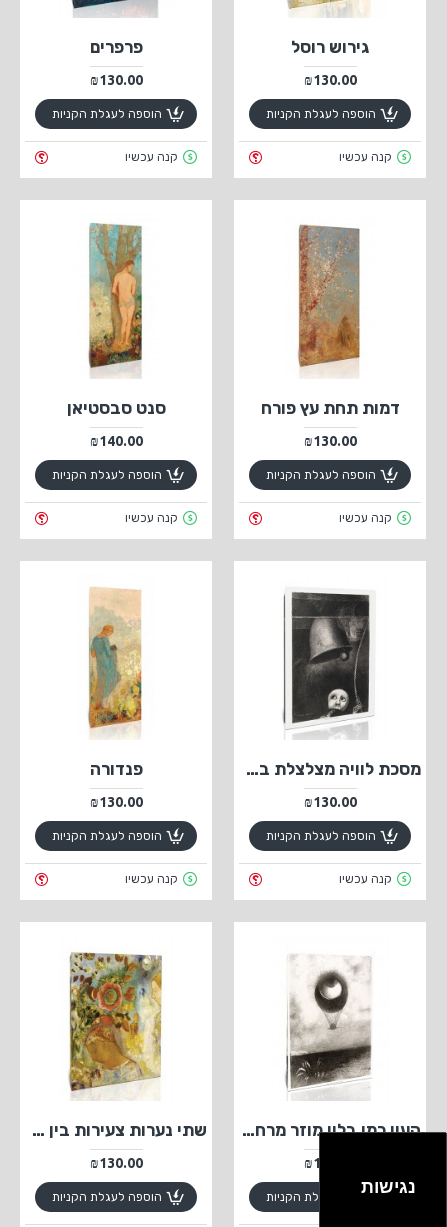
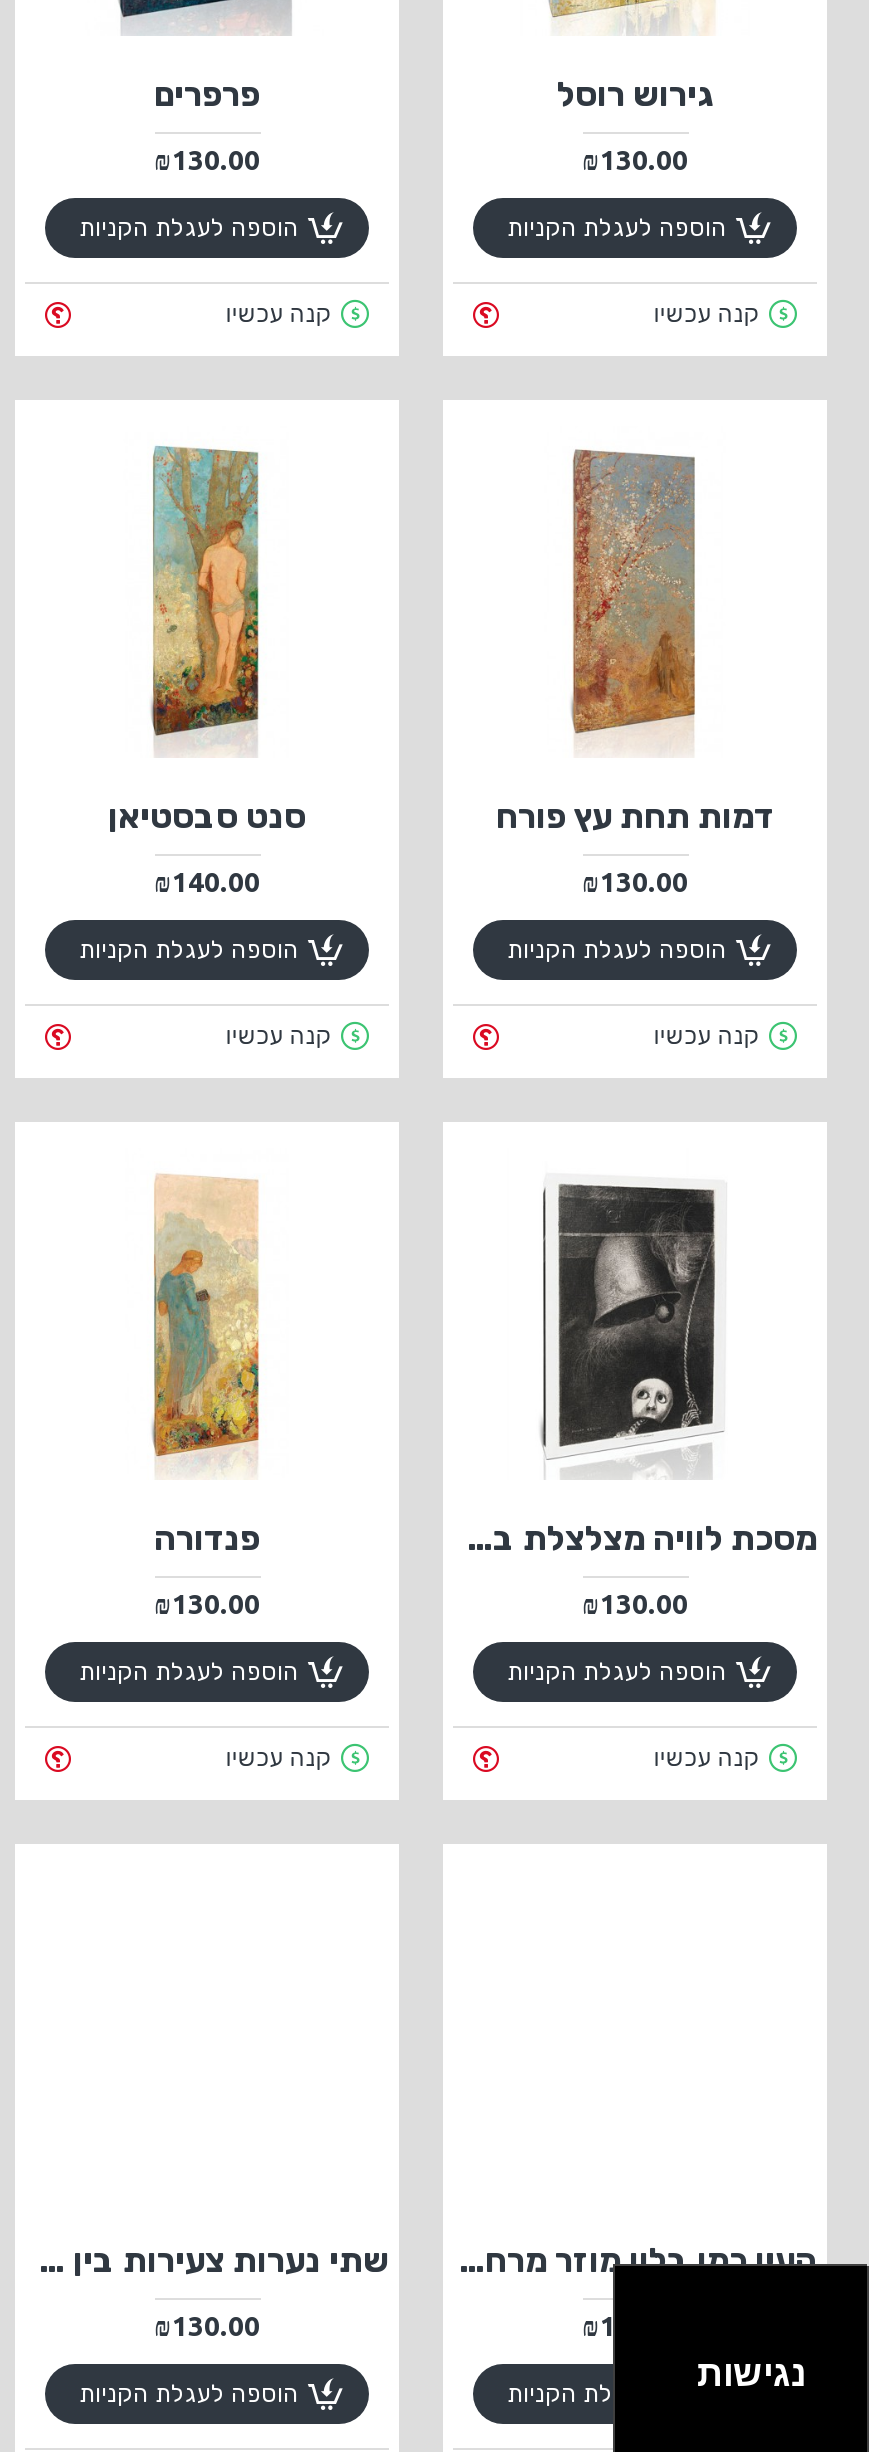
[68,952,163,1100] [image] -> none
[285,955,372,1100] [image] -> none

